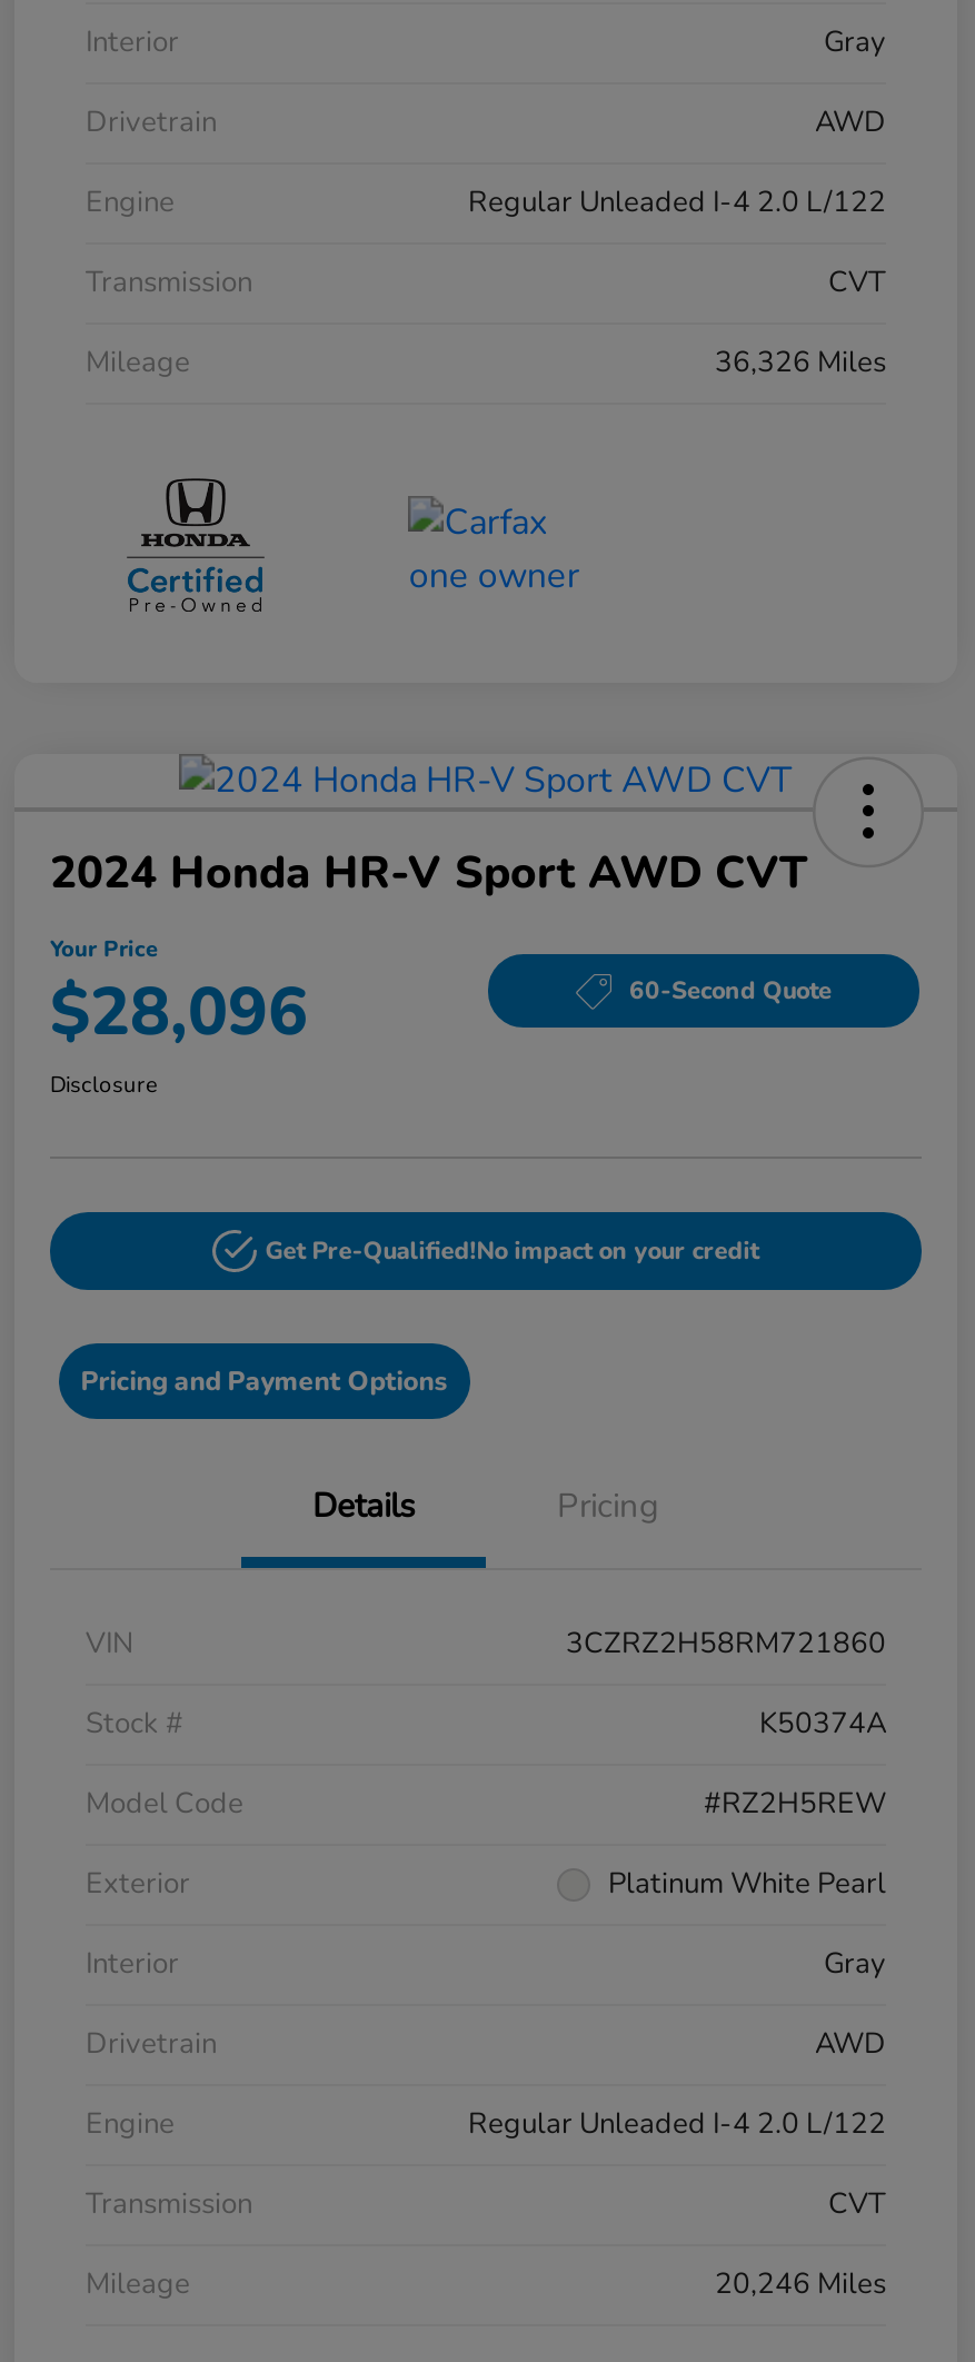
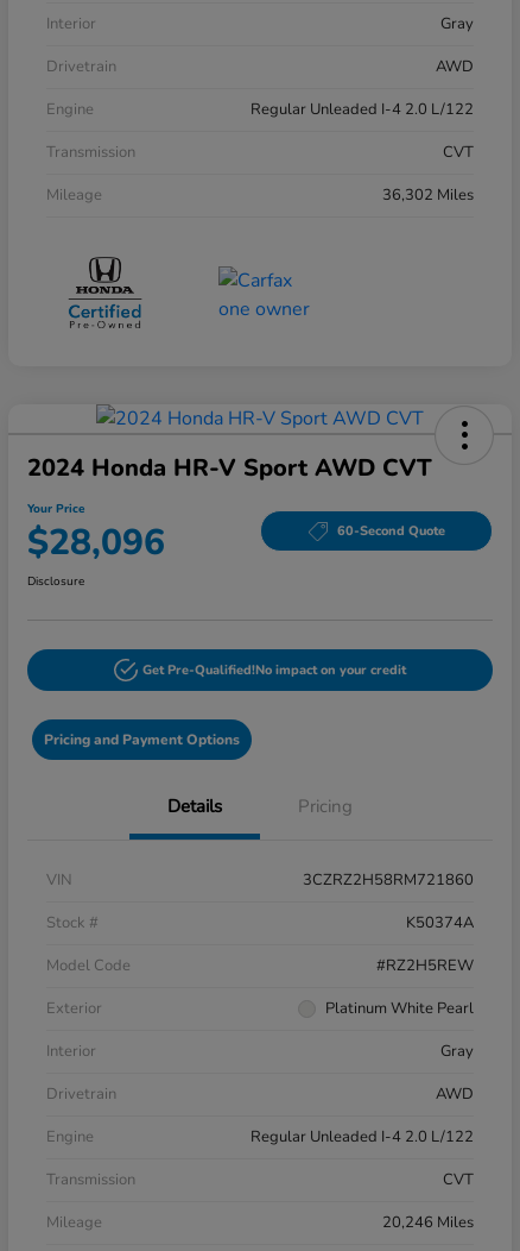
[715,341,886,381] 36,326 Miles -> [382,184,474,205] 36,302 Miles

